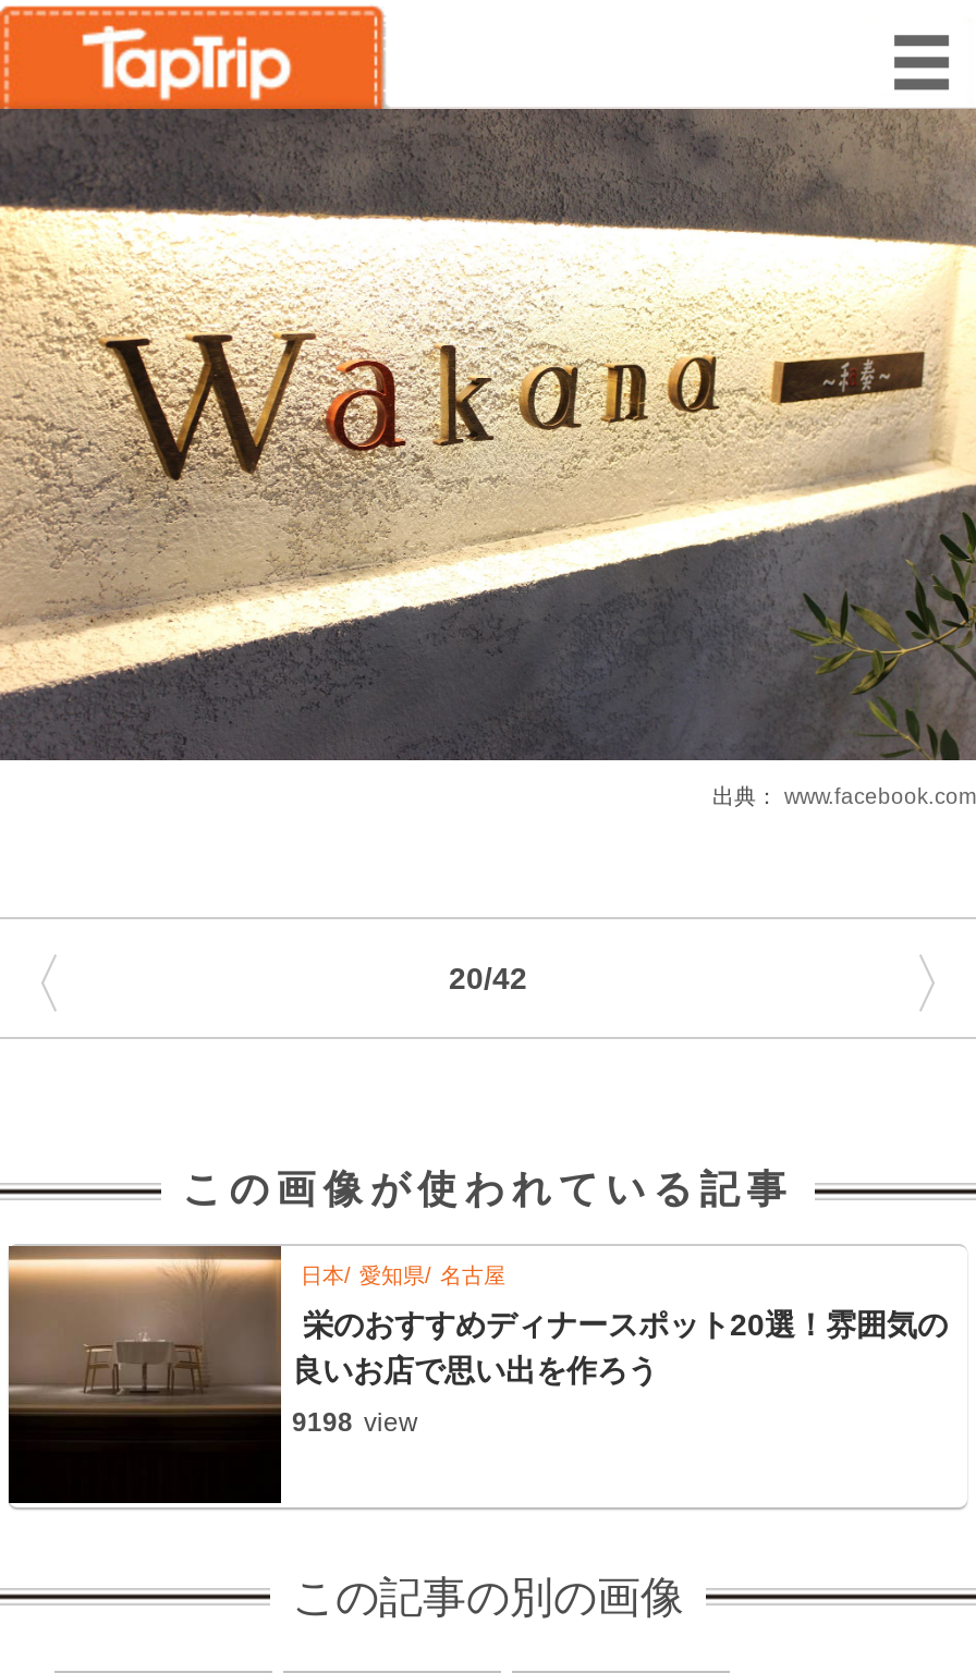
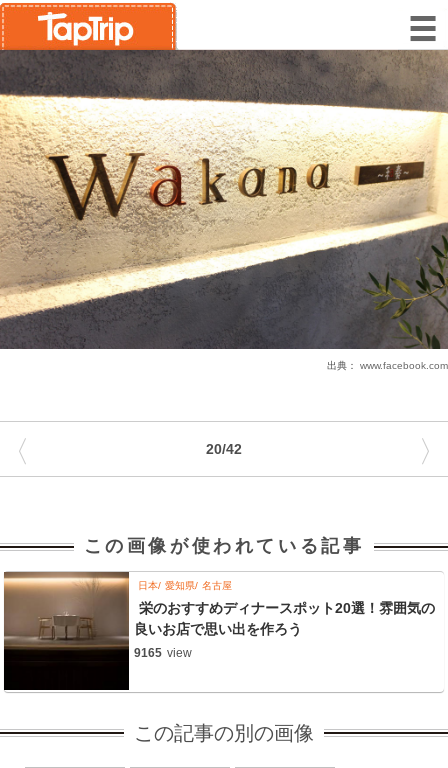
[292,1406,418,1437] 9198 view -> [134,646,192,660] 9165 view

